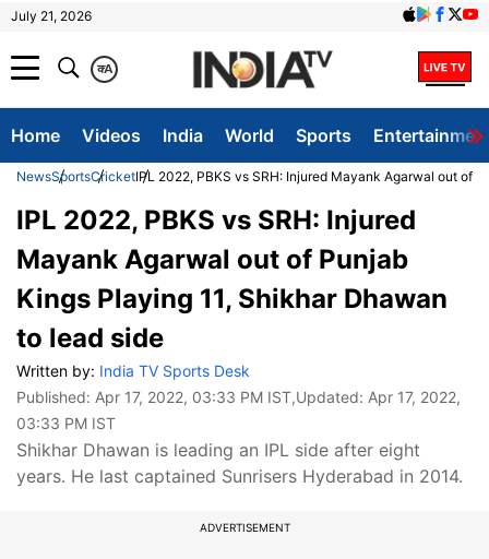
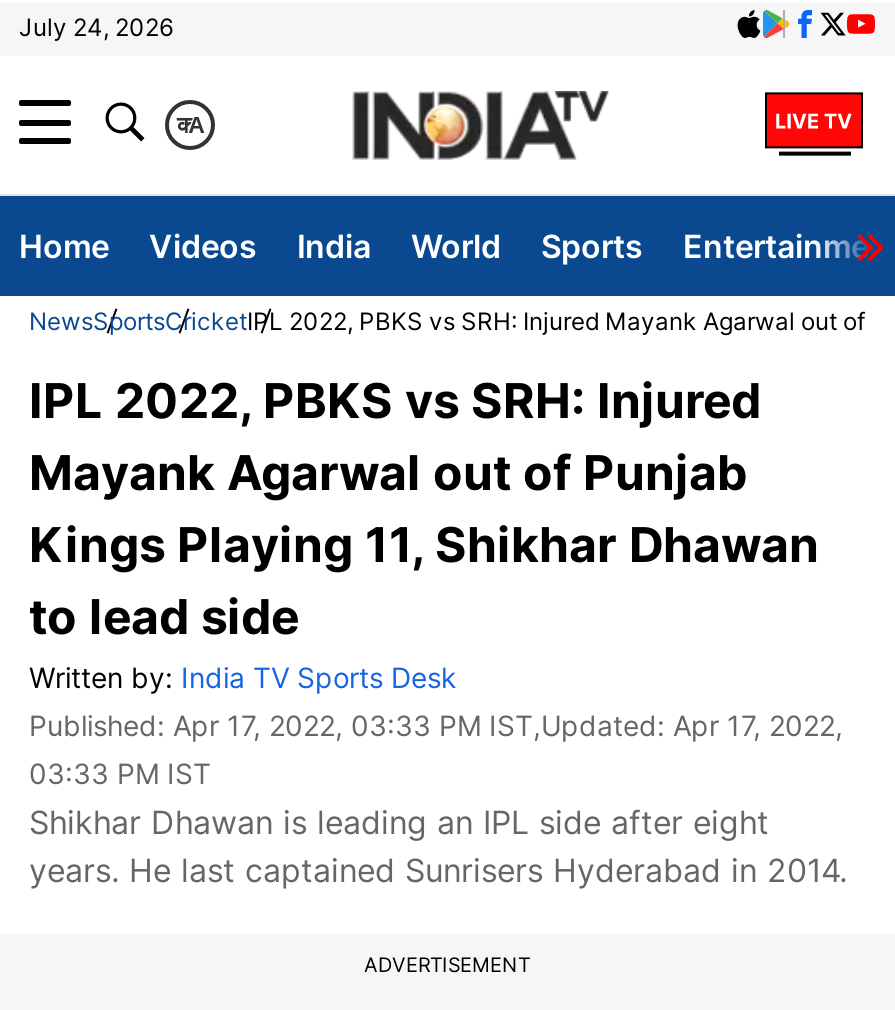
[11,8,92,24] July 21, 2026 -> [19,12,173,42] July 24, 2026

